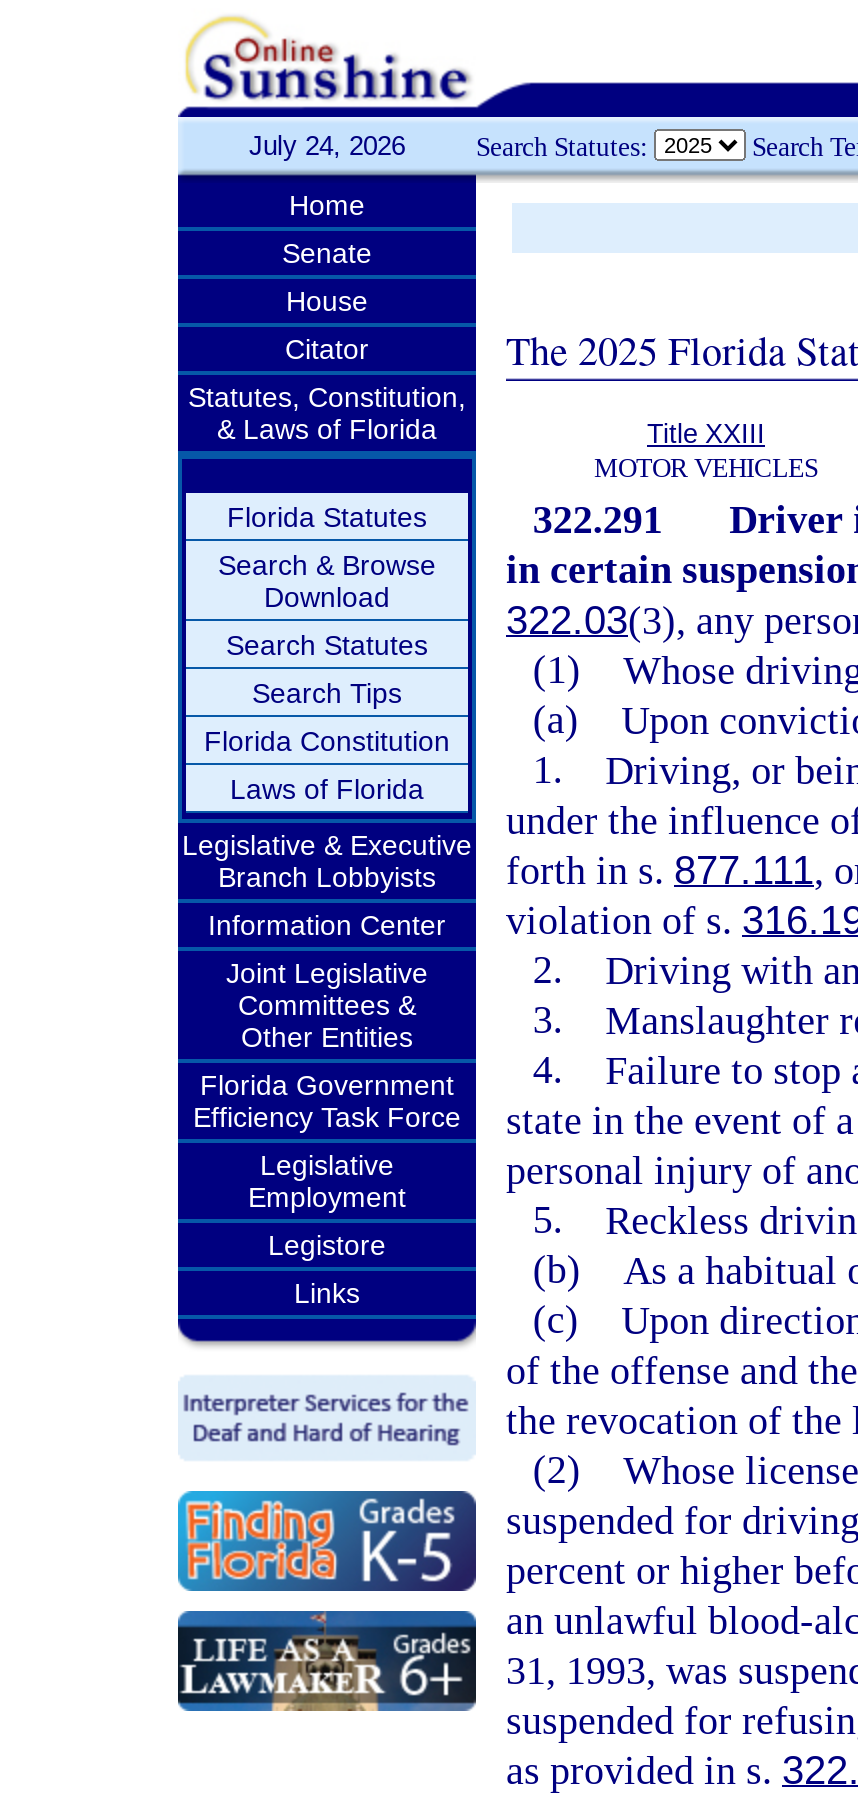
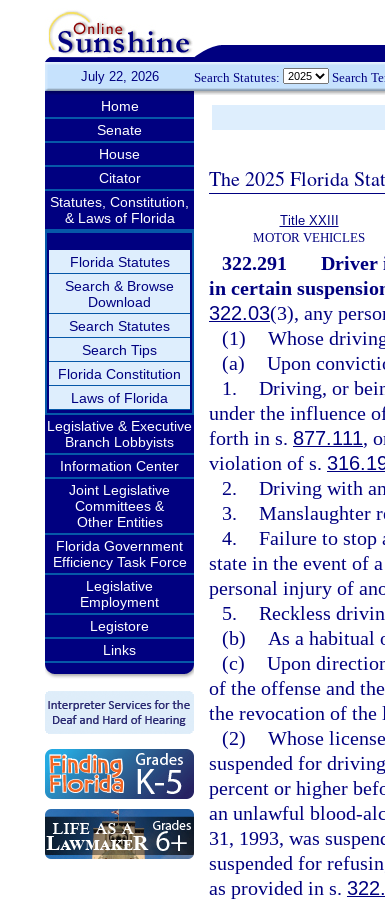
[249,131,405,161] July 24, 2026 -> [80,69,158,84] July 22, 2026

